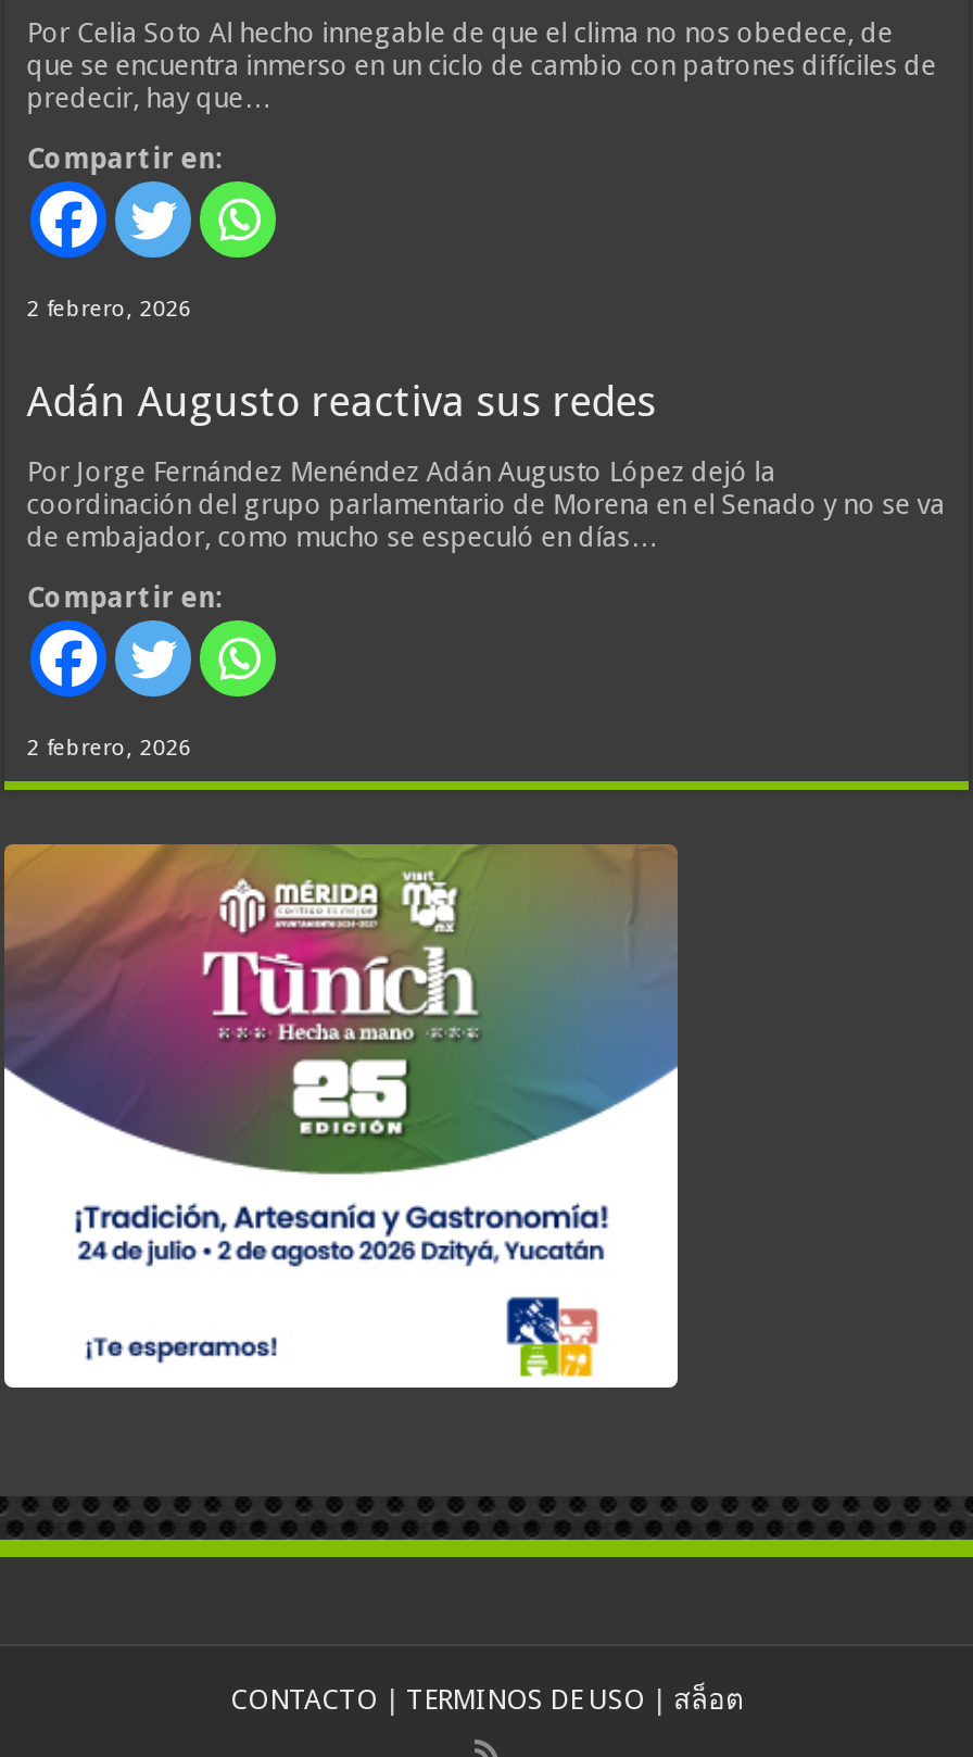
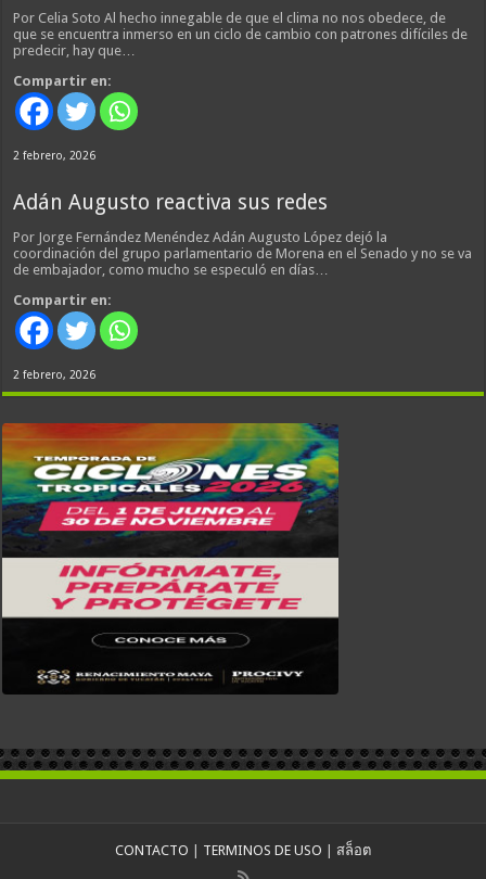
[7,842,680,1390] [image] -> [3,423,338,695] [image]

